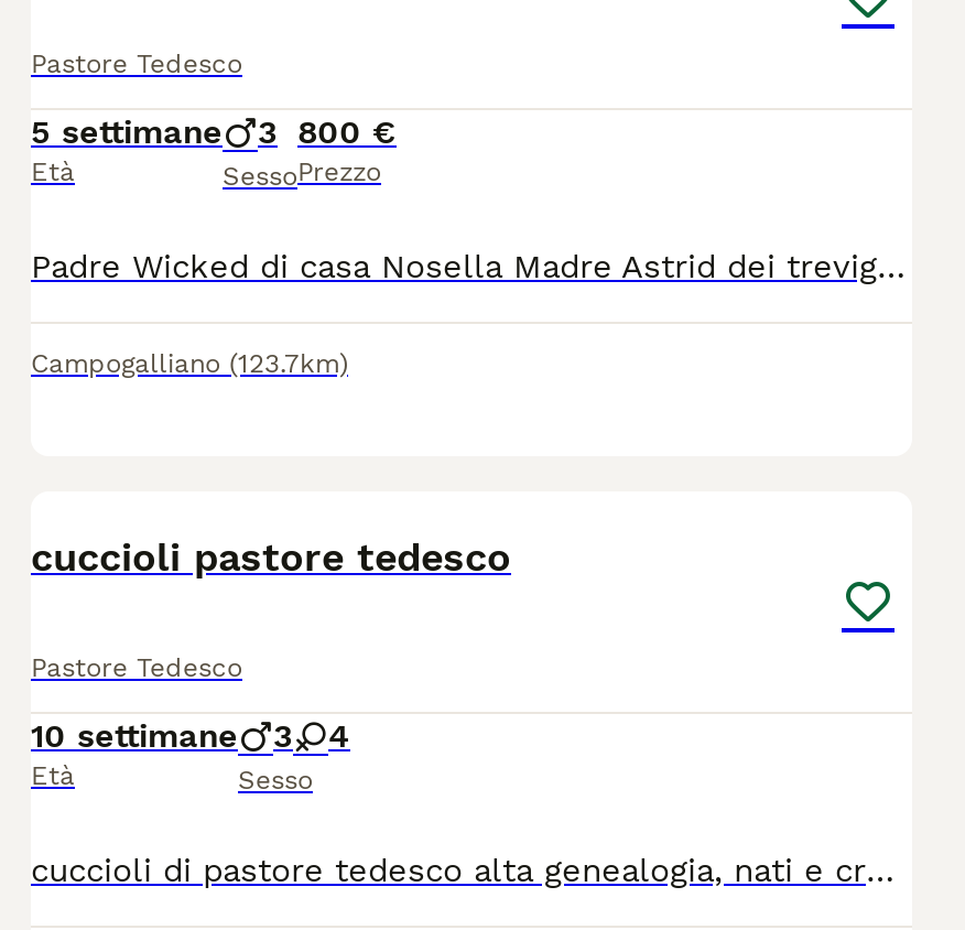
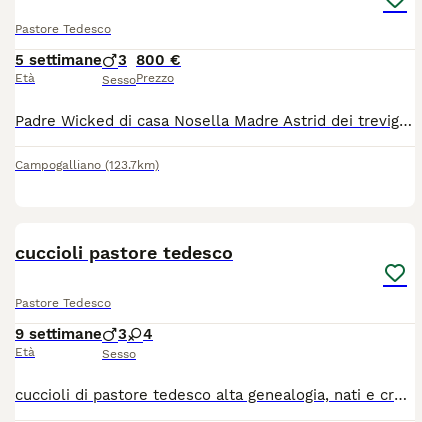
[31,716,350,756] 10 settimane 3 4 -> [15,325,153,343] 9 settimane 3 4

